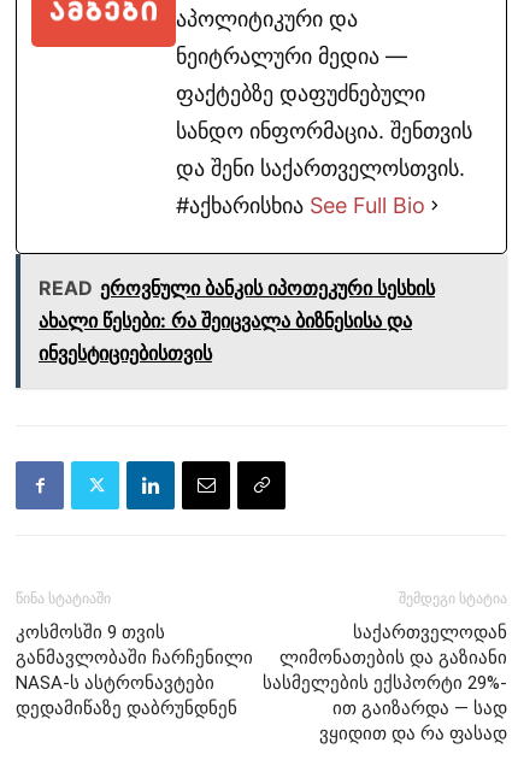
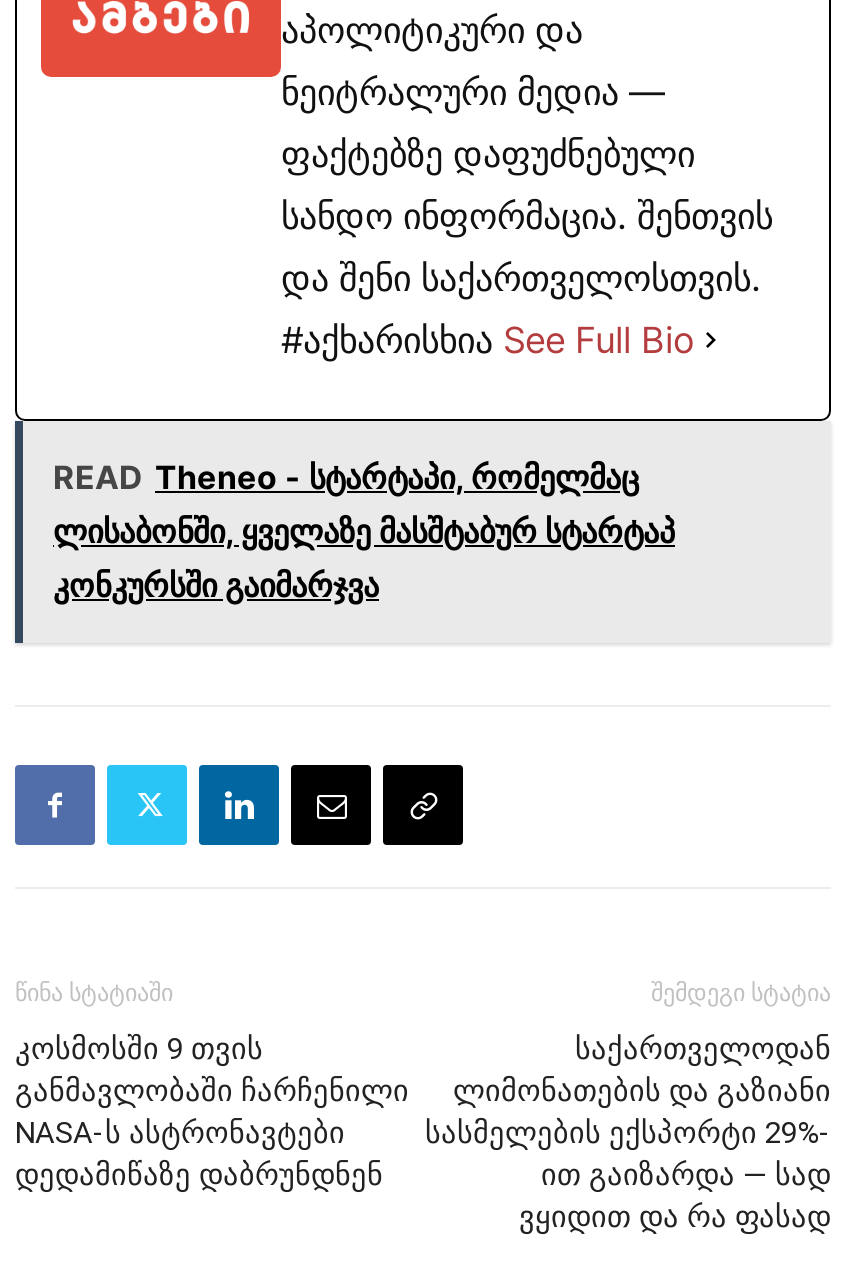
[39,276,435,365] READ ეროვნული ბანკის იპოთეკური სესხის | ახალი წესები: რა შეიცვალა ბიზნესისა და | ინვესტიციებისთვის -> [53,458,675,606] READ Theneo - სტარტაპი, რომელმაც | ლისაბონში, ყველაზე მასშტაბურ სტარტაპ | კონკურსში გაიმარჯვა

